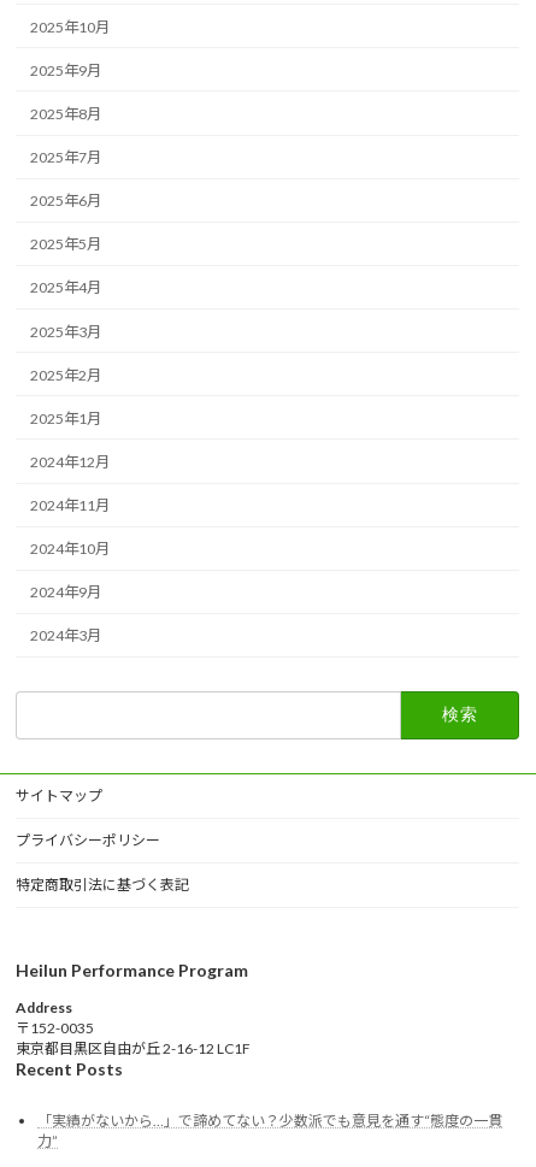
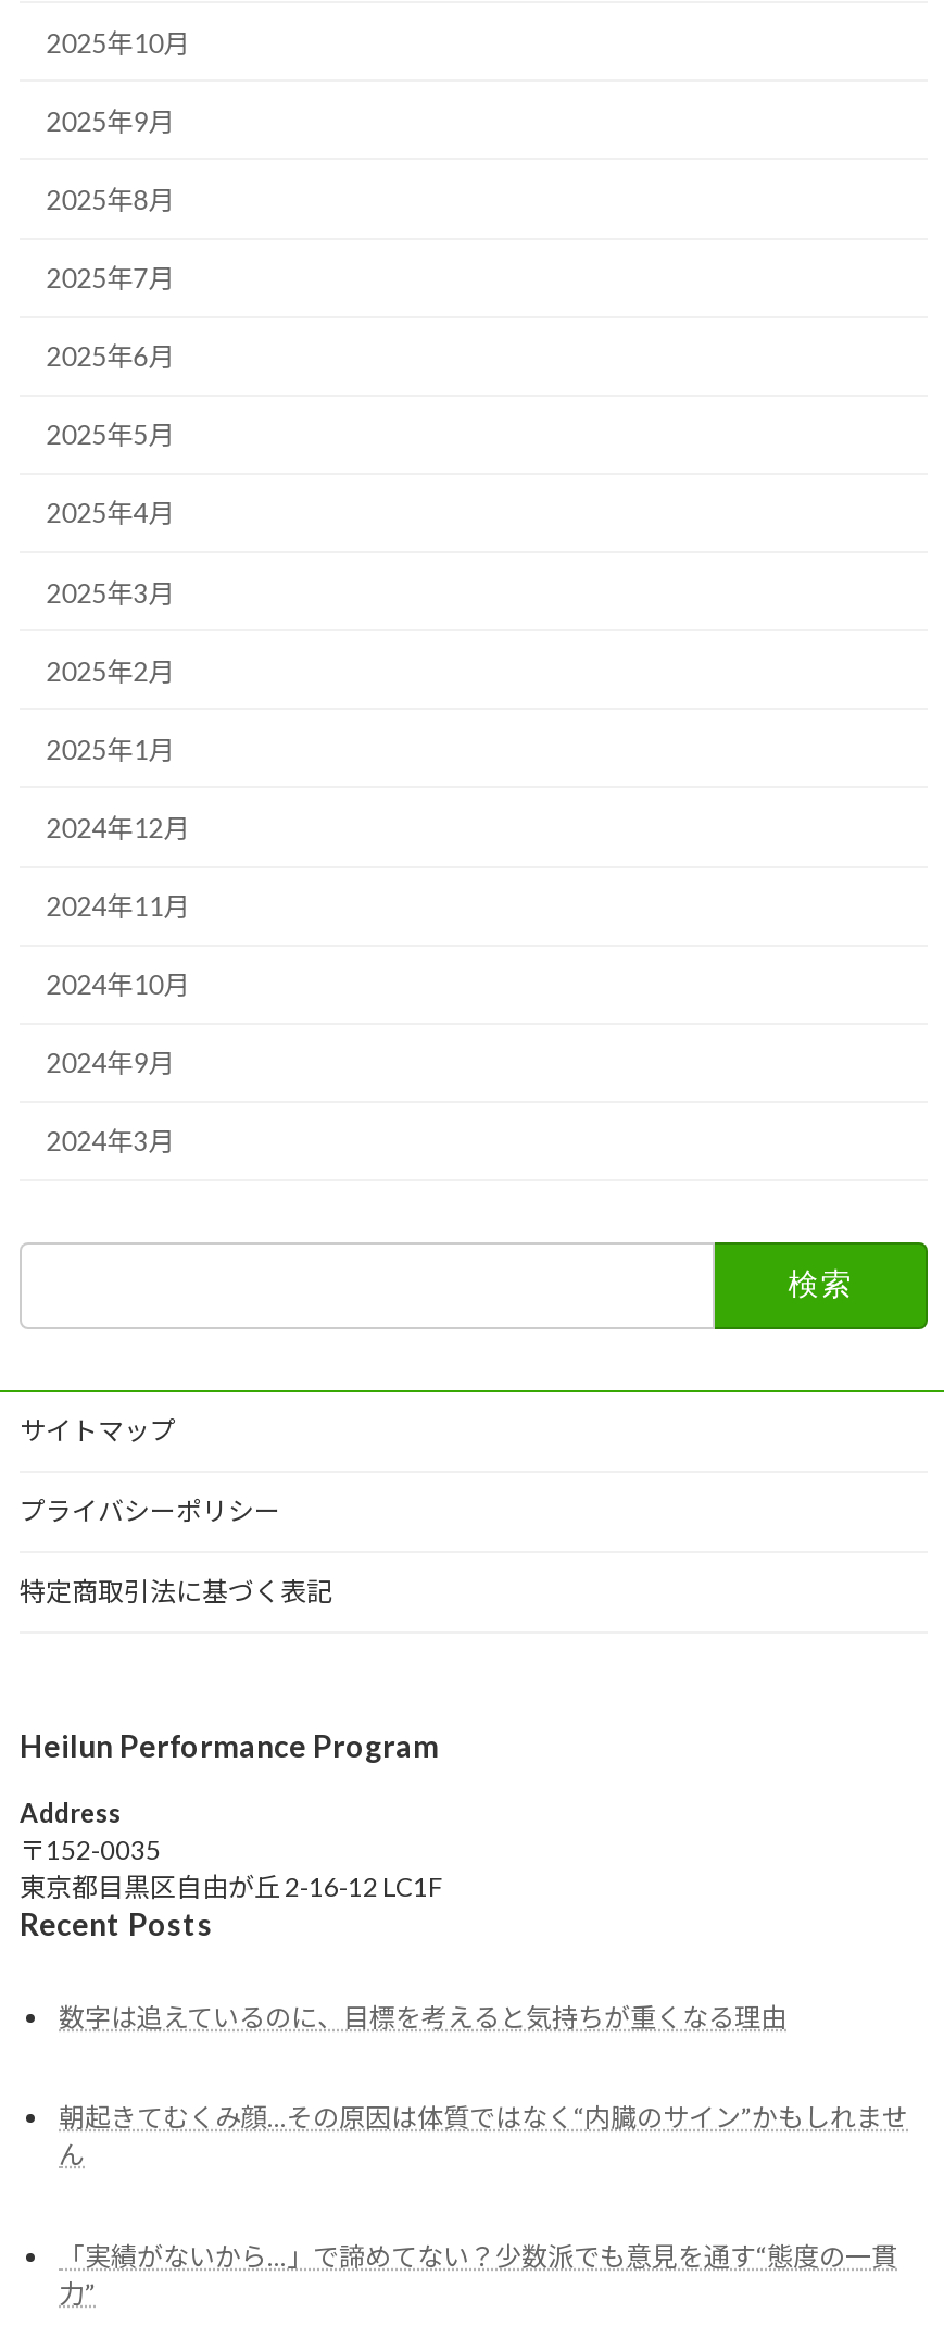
none -> [59,2001,908,2171] 数字は追えているのに、目標を考えると気持ちが重くなる理由 | 朝起きてむくみ顔…その原因は体質ではなく“内臓のサイン”かもしれませ | ん

